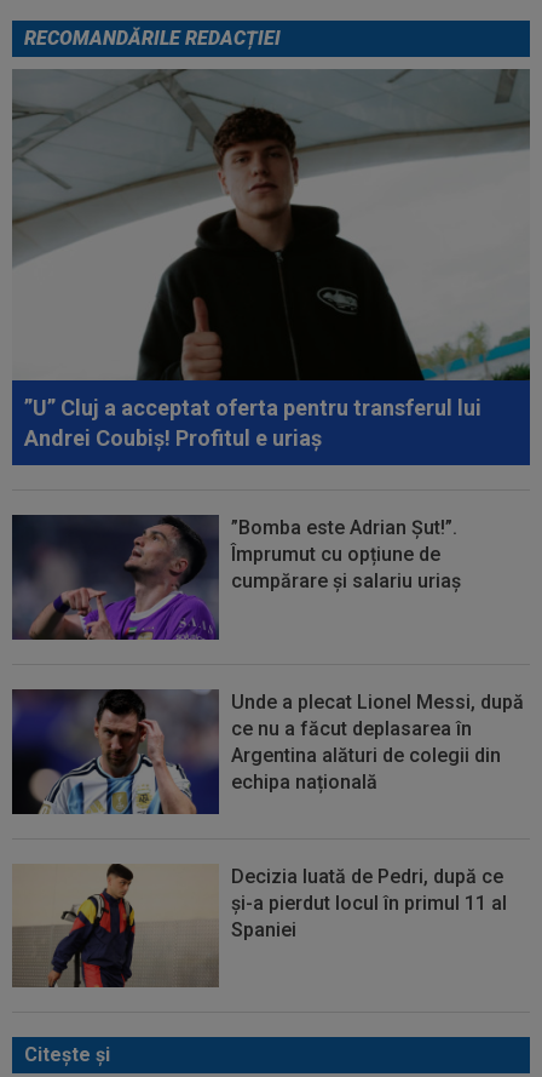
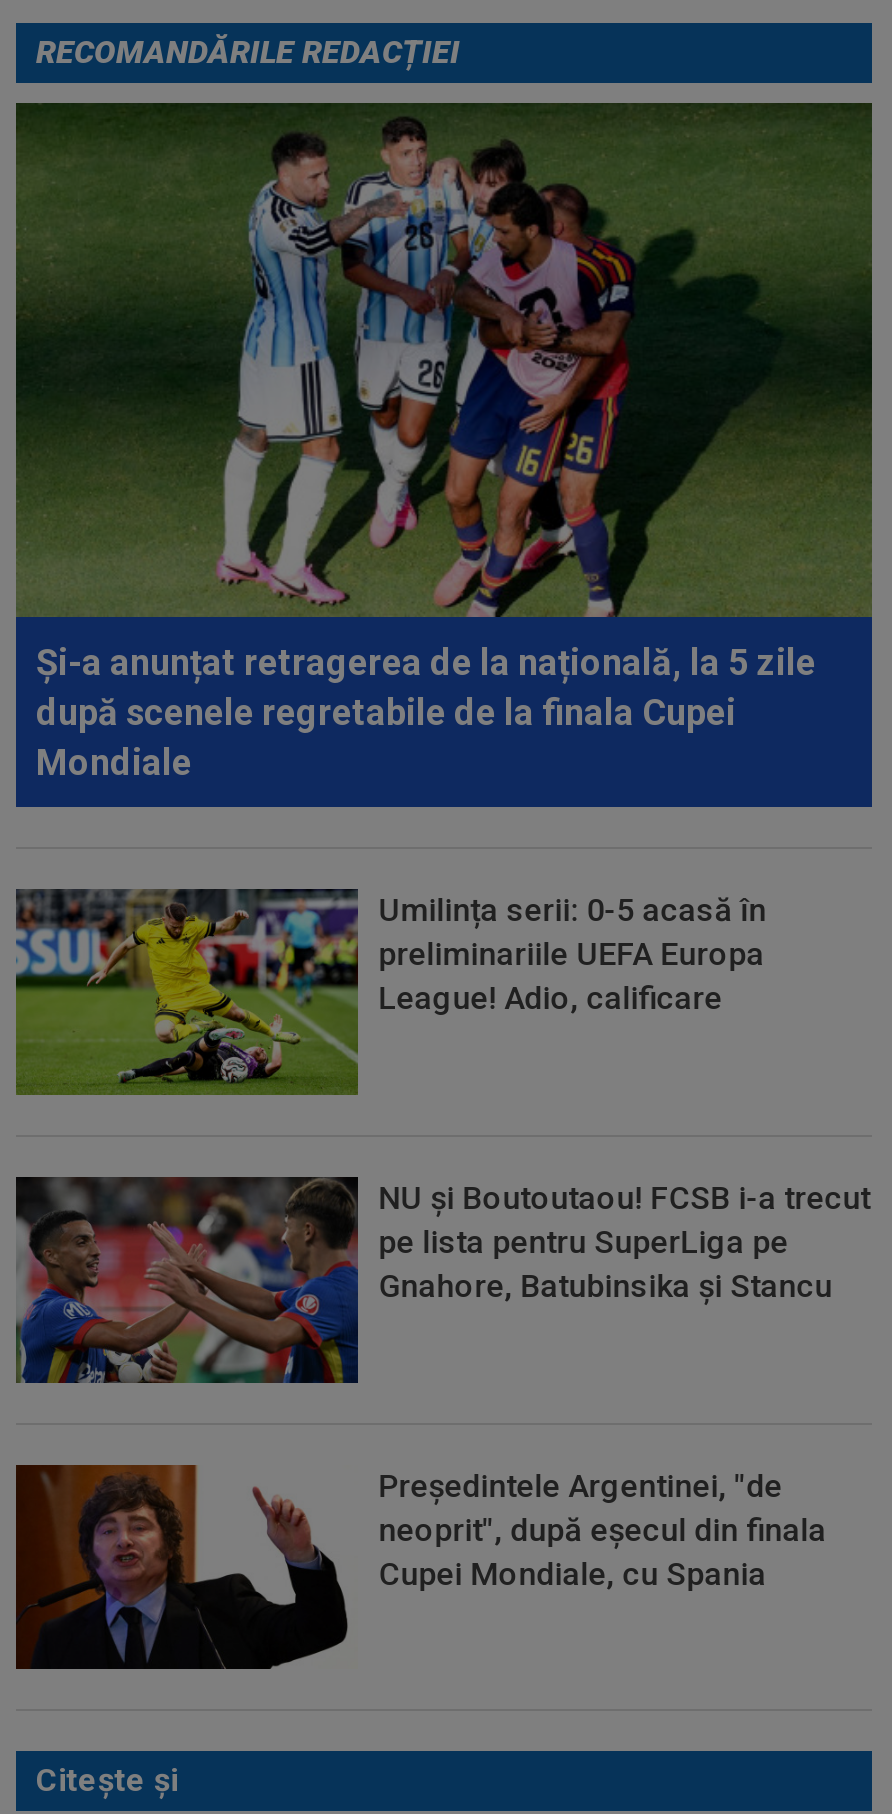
[12,69,531,451] [image] | ”U” Cluj a acceptat oferta pentru transferul lui | Andrei Coubiș! Profitul e uriaș -> [14,103,874,783] [image] | Și-a anunțat retragerea de la națională, la 5 zile | după scenele regretabile de la finala Cupei | Mondiale
[11,515,461,641] [image] | ”Bomba este Adrian Șut!”. | Împrumut cu opțiune de | cumpărare și salariu uriaș -> [14,889,766,1097] [image] | Umilința serii: 0-5 acasă în | preliminariile UEFA Europa | League! Adio, calificare
[11,689,524,815] [image] | Unde a plecat Lionel Messi, după | ce nu a făcut deplasarea în | Argentina alături de colegii din | echipa națională -> [14,1175,870,1385] [image] | NU și Boutoutaou! FCSB i-a trecut | pe lista pentru SuperLiga pe | Gnahore, Batubinsika și Stancu
[12,863,507,989] [image] | Decizia luată de Pedri, după ce | și-a pierdut locul în primul 11 al | Spaniei -> [14,1463,826,1671] [image] | Președintele Argentinei, "de | neoprit", după eșecul din finala | Cupei Mondiale, cu Spania

